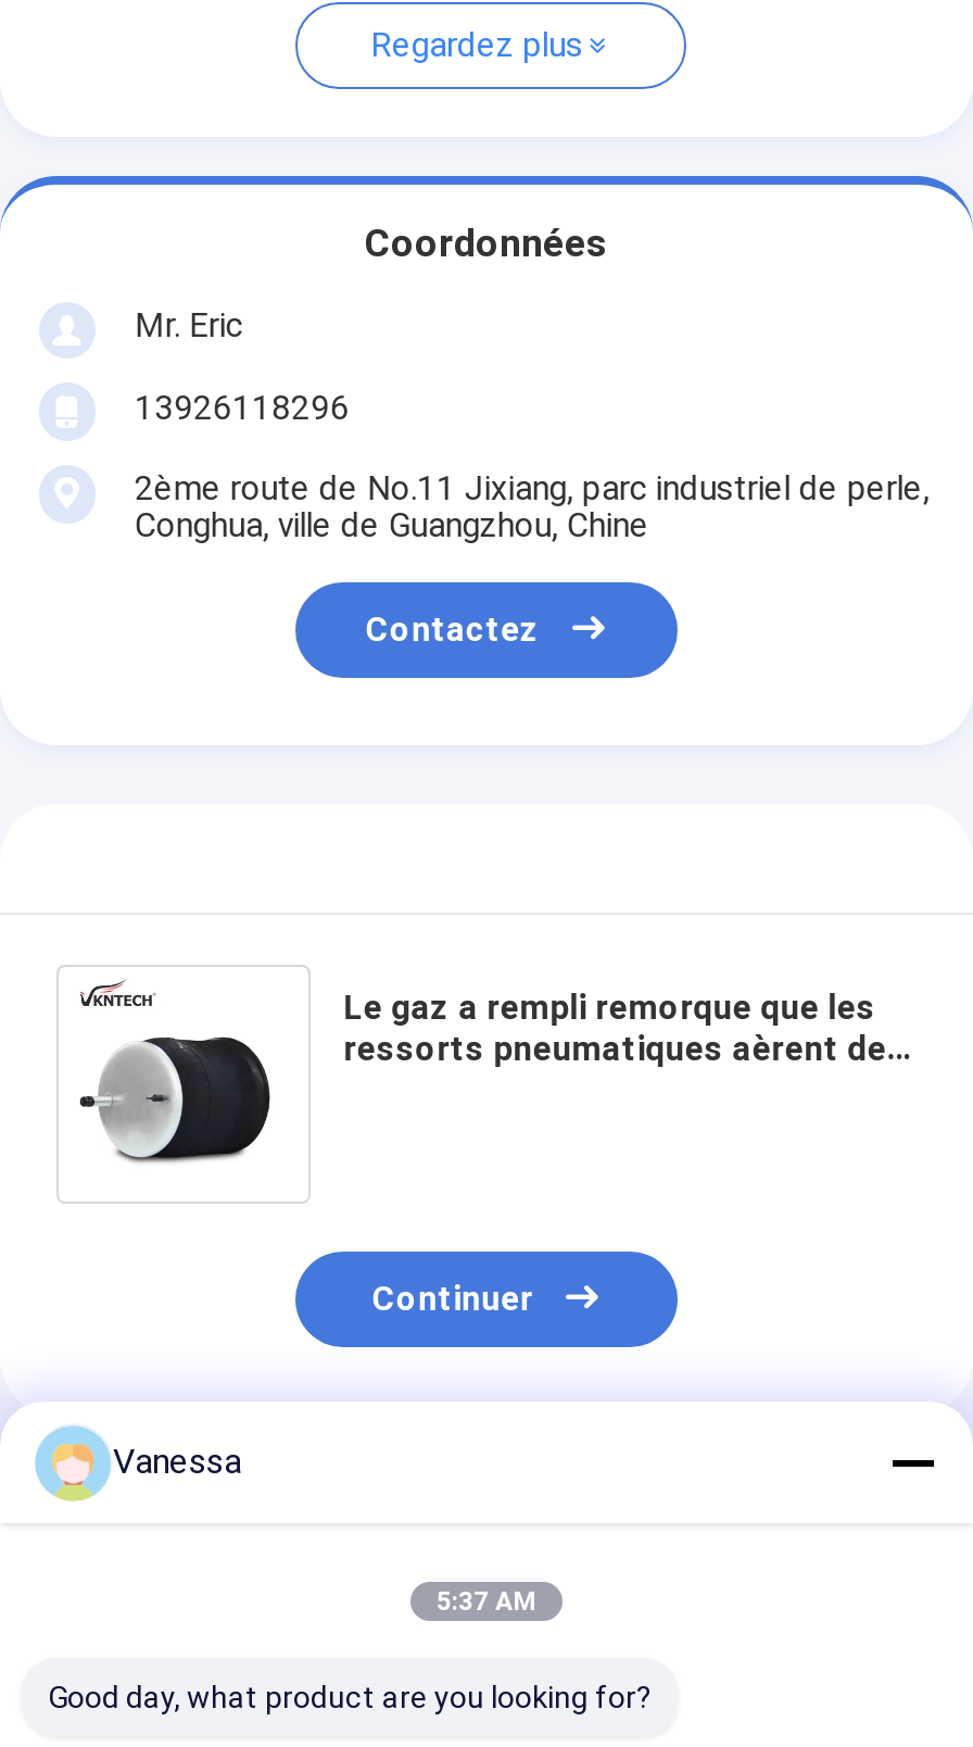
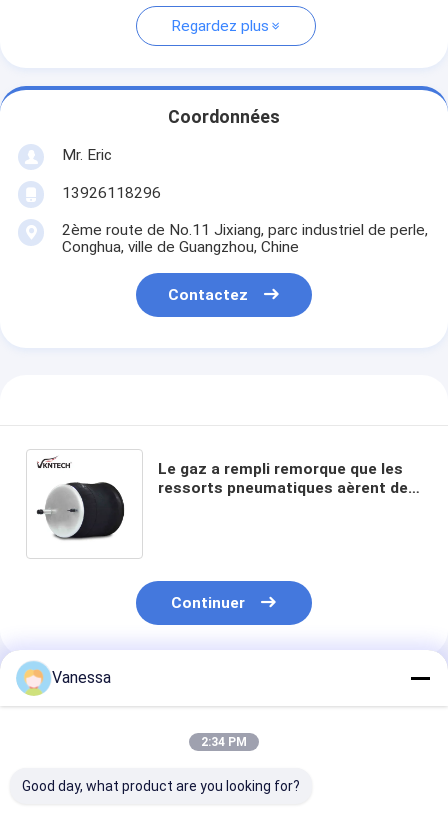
[437,1586,536,1617] 5:37 AM -> [201,735,247,749] 2:34 PM

